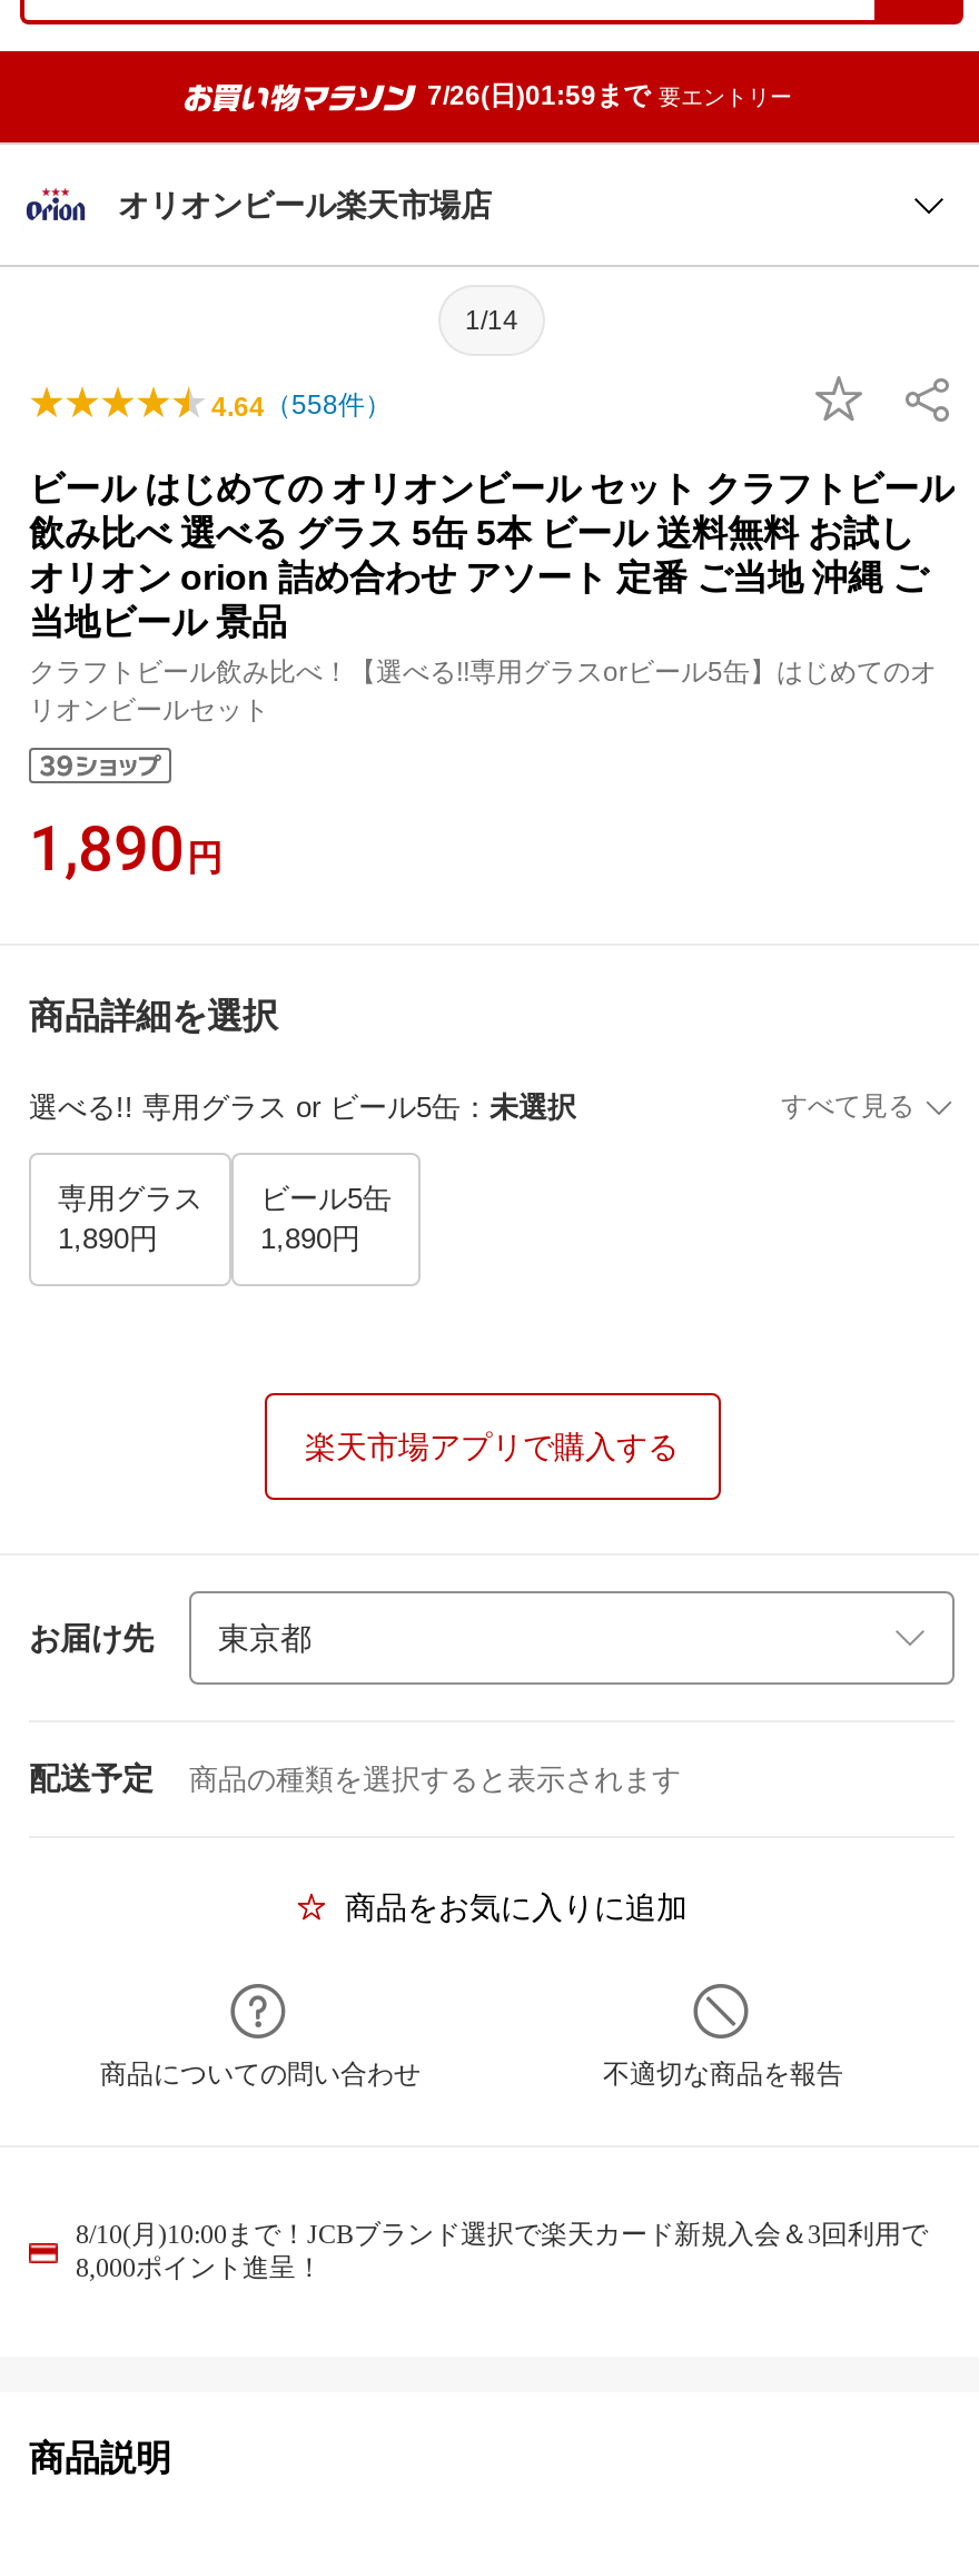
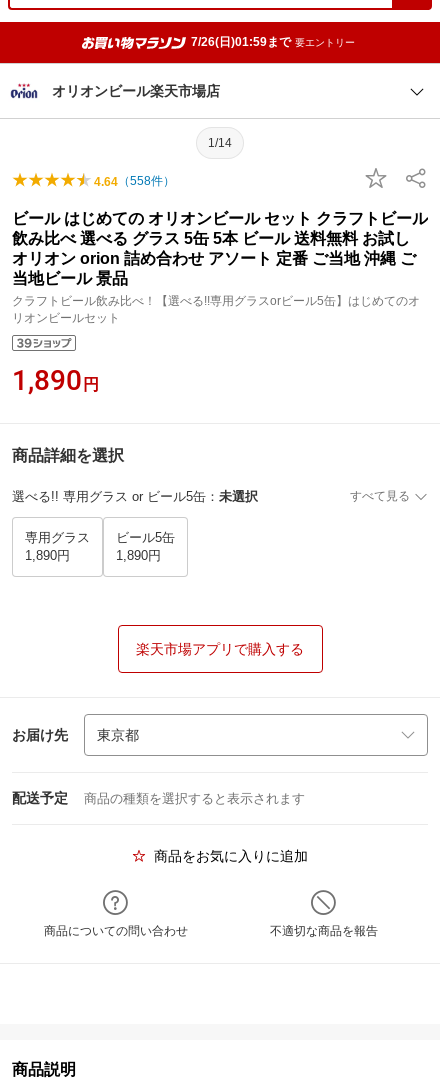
[76,2219,928,2283] 8/10(月)10:00まで！JCBブランド選択で楽天カード新規入会＆3回利用で | 8,000ポイント進呈！ -> none

